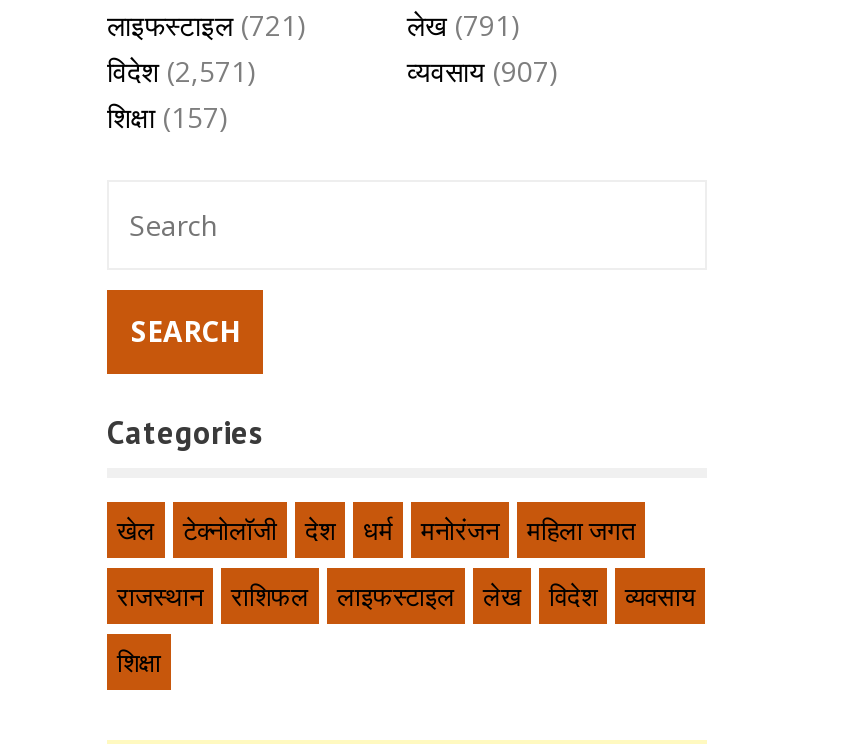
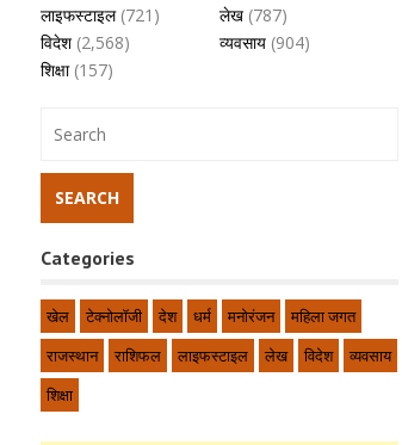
[407,6,521,44] लेख (791) -> [219,4,287,26] लेख (787)
[107,52,257,90] विदेश (2,571) -> [41,31,130,54] विदेश (2,568)
[407,52,559,90] व्यवसाय (907) -> [219,31,310,54] व्यवसाय (904)

